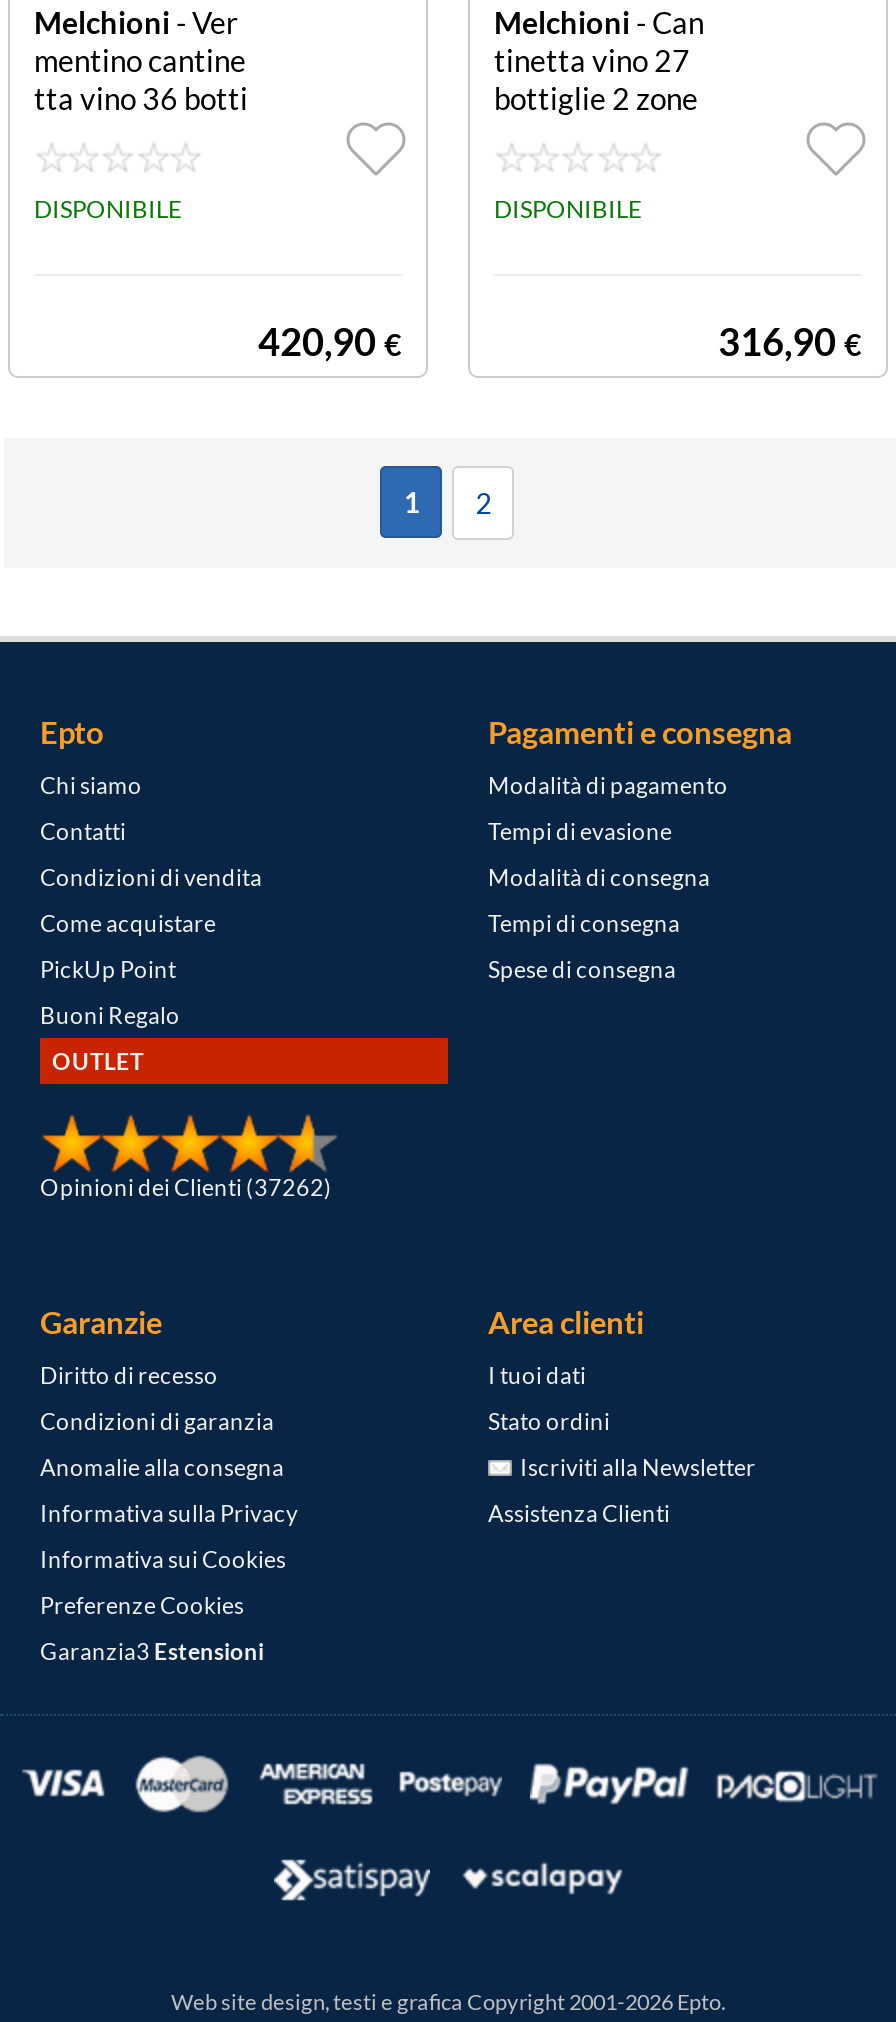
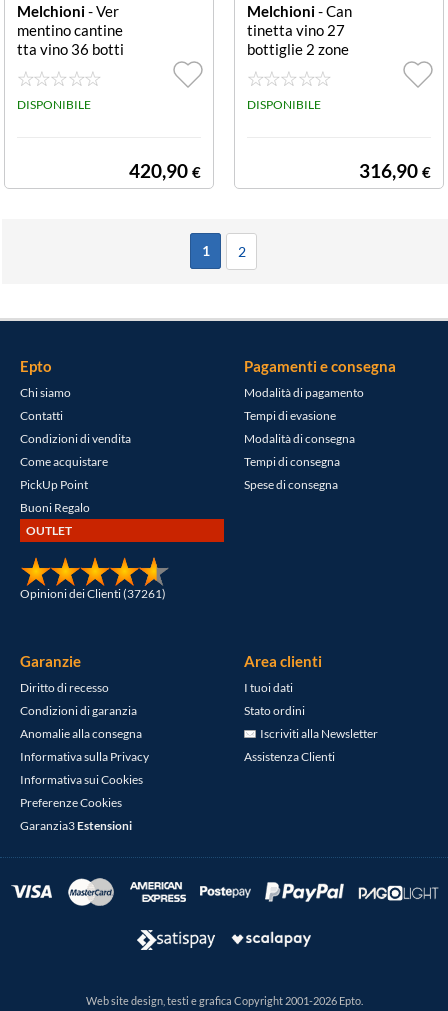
[40,1174,332,1200] Opinioni dei Clienti (37262) -> [20,587,166,600] Opinioni dei Clienti (37261)

